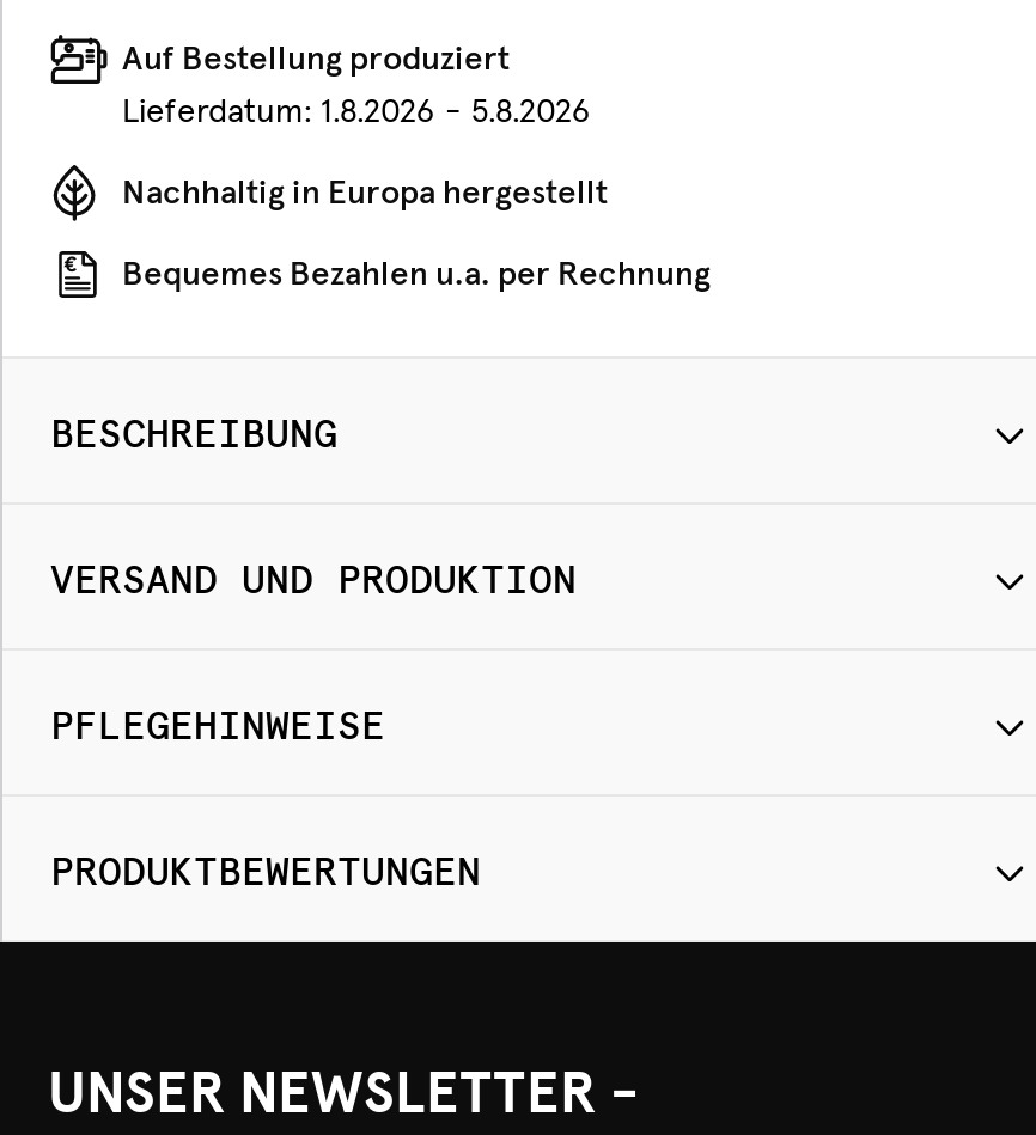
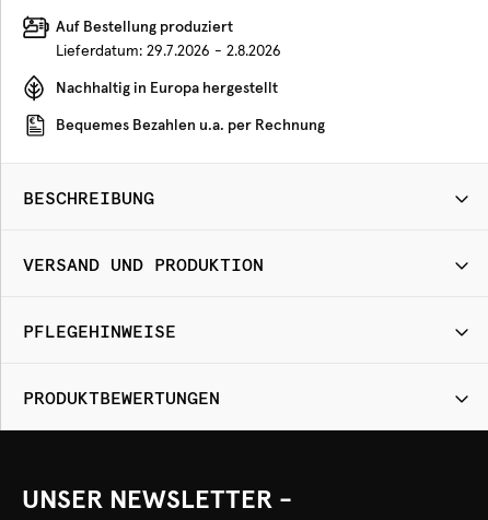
[122,96,591,129] Lieferdatum: 1.8.2026 - 5.8.2026 -> [56,44,281,59] Lieferdatum: 29.7.2026 - 2.8.2026

